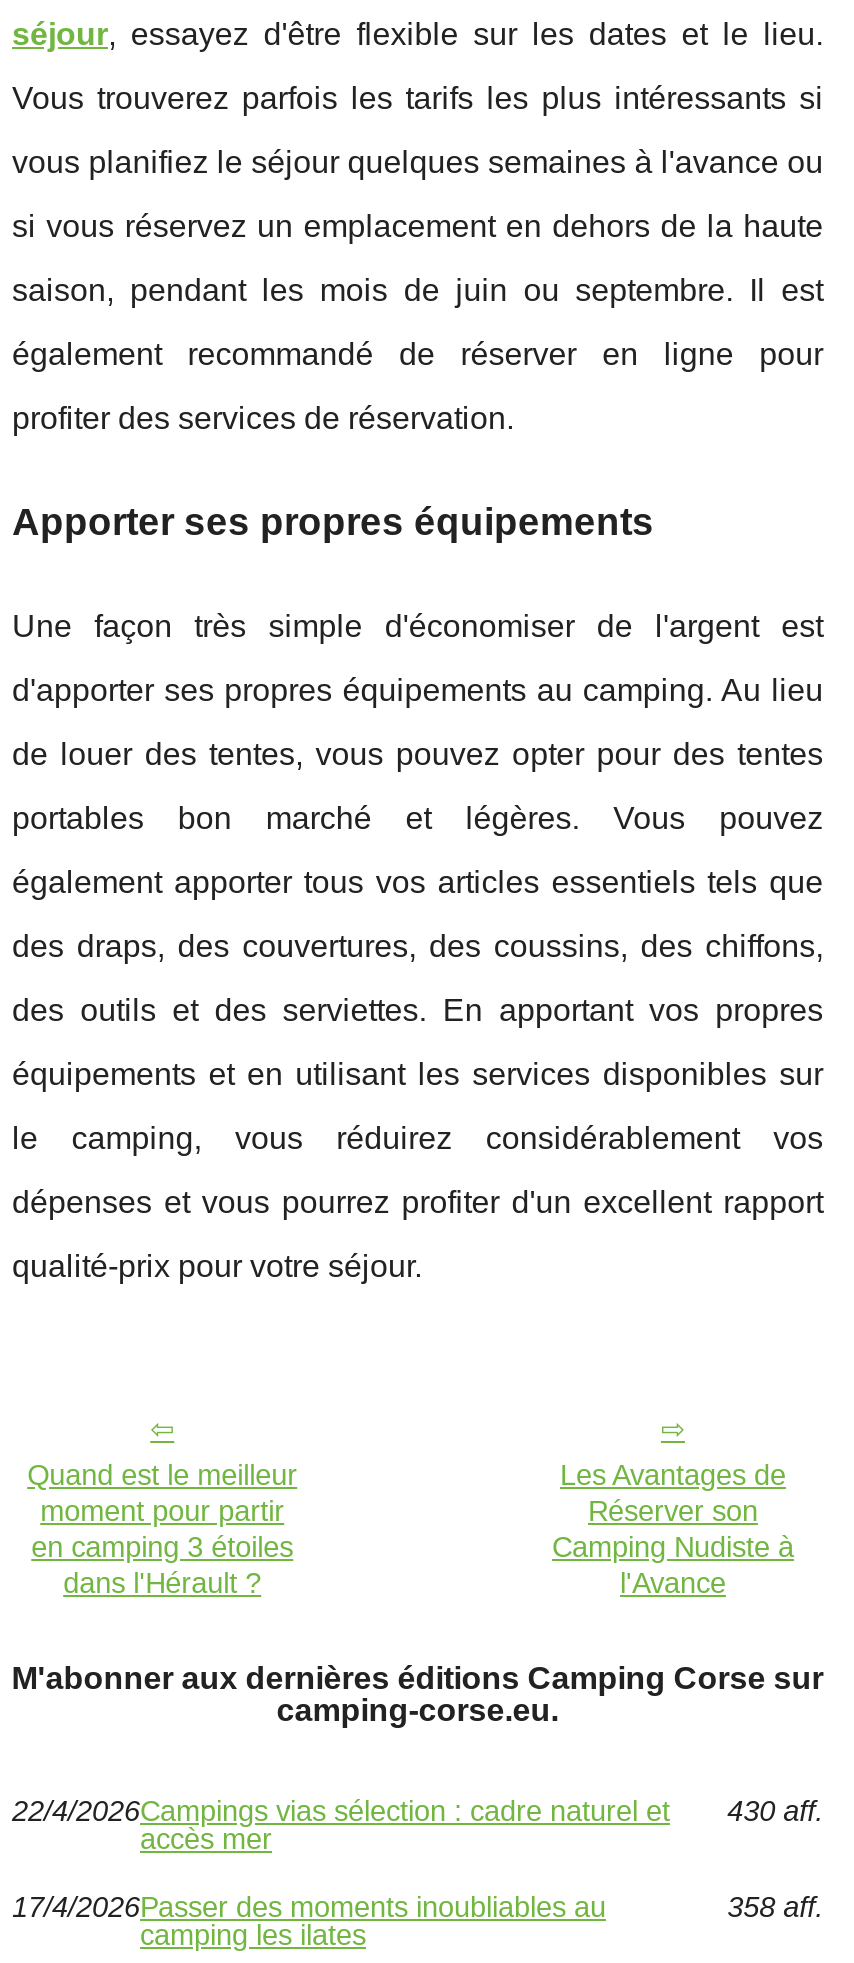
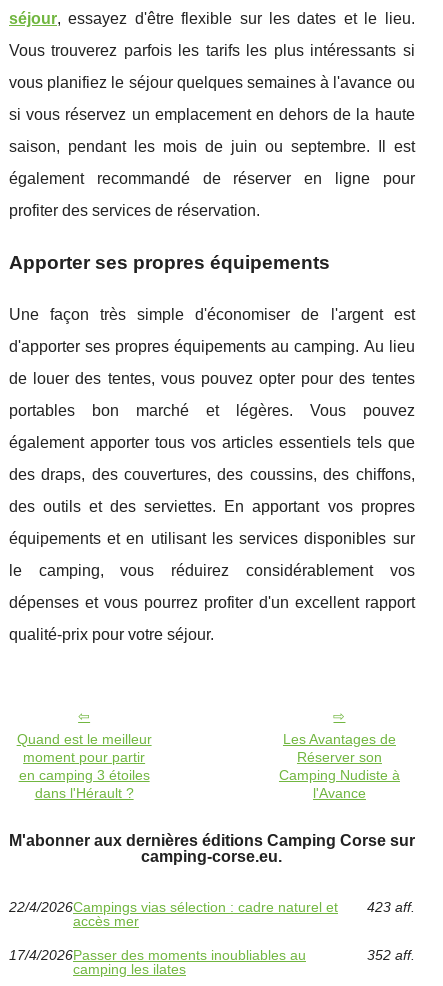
[12,1795,823,1827] 22/4/2026Campings vias sélection : cadre naturel et 430 aff. -> [9,899,415,915] 22/4/2026Campings vias sélection : cadre naturel et 423 aff.
[727,1891,823,1923] 358 aff. -> [367,947,415,963] 352 aff.

